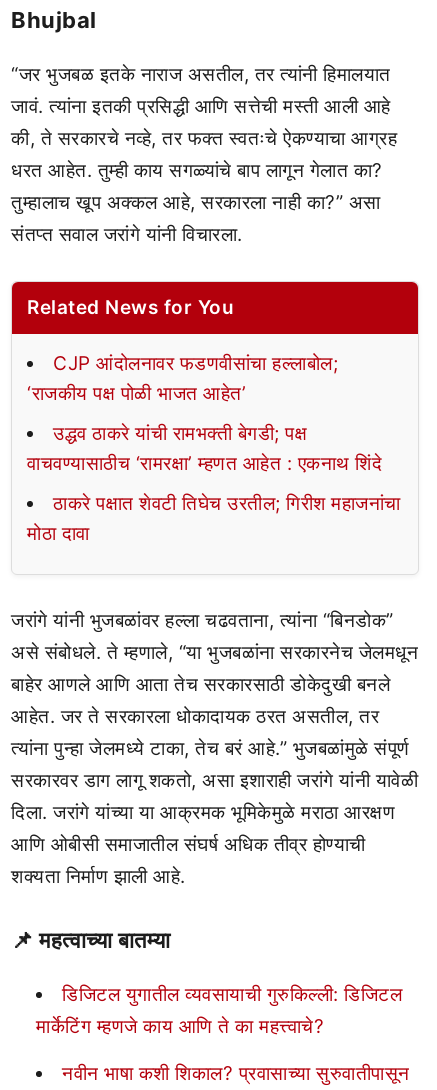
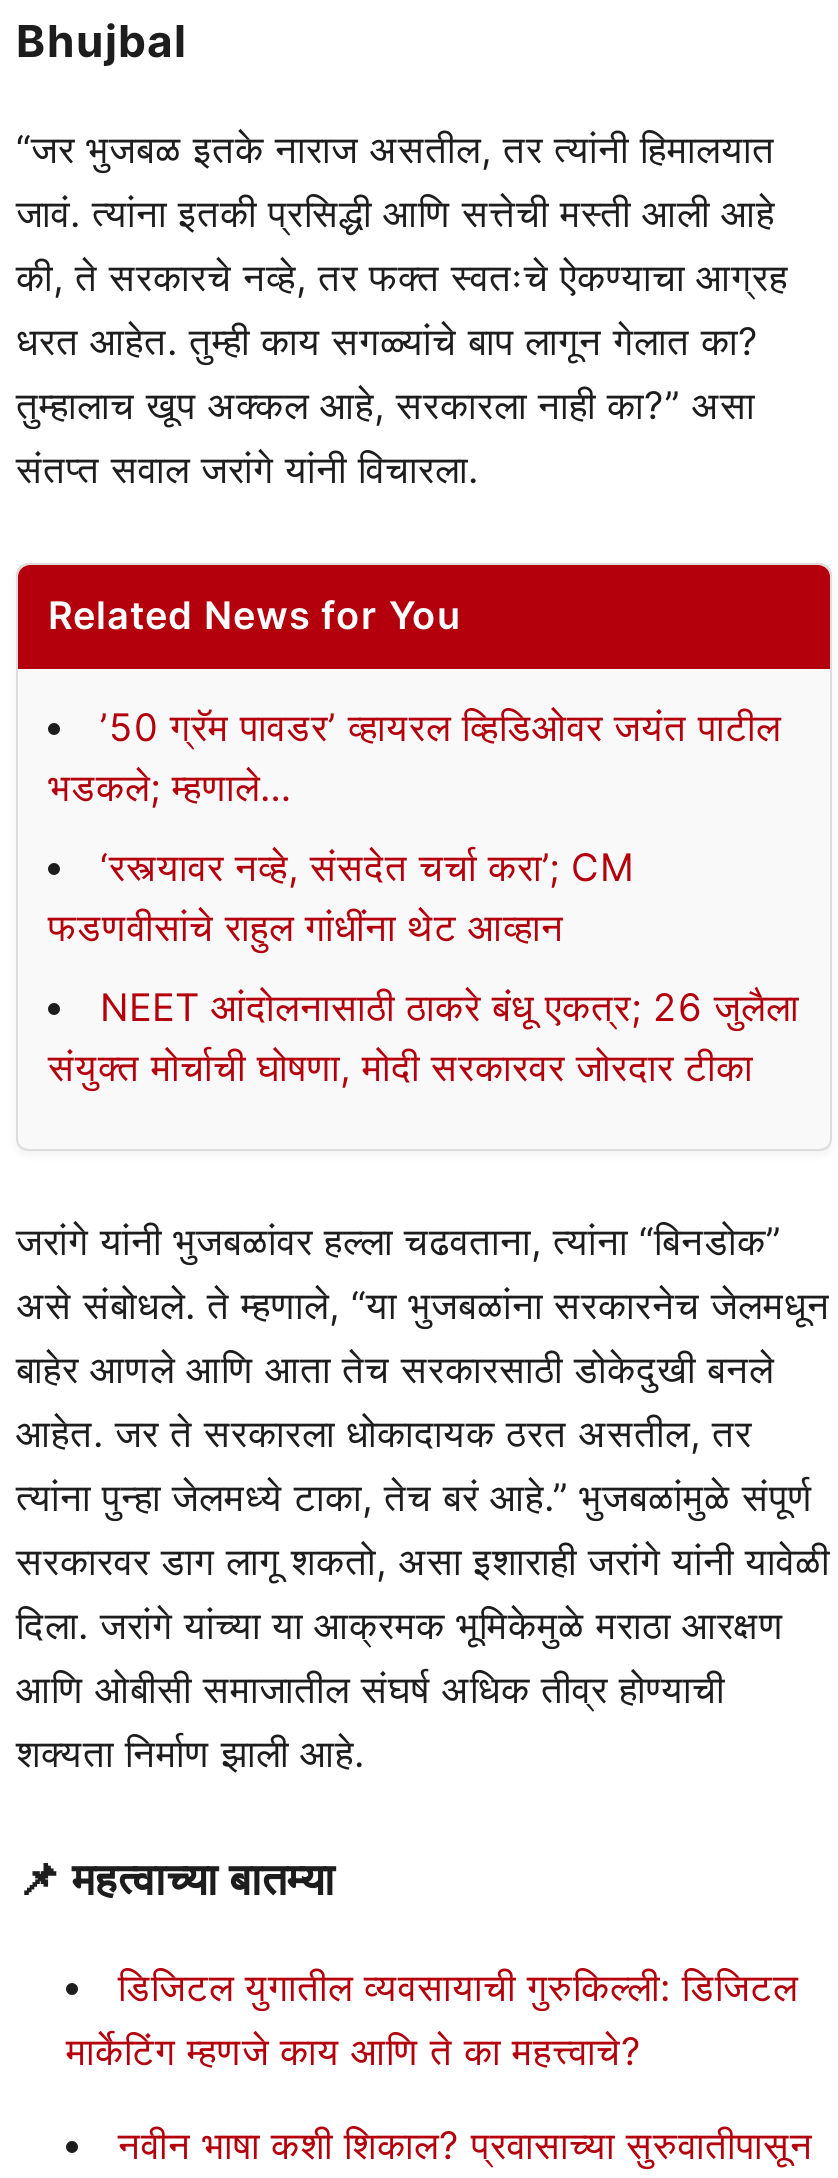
[27,352,338,405] CJP आंदोलनावर फडणवीसांचा हल्लाबोल; | ‘राजकीय पक्ष पोळी भाजत आहेत’ -> [48,704,781,810] ’50 ग्रॅम पावडर’ व्हायरल व्हिडिओवर जयंत पाटील | भडकले; म्हणाले…
[27,422,382,475] उद्धव ठाकरे यांची रामभक्ती बेगडी; पक्ष | वाचवण्यासाठीच ‘रामरक्षा’ म्हणत आहेत : एकनाथ शिंदे -> [48,844,635,950] ‘रस्त्यावर नव्हे, संसदेत चर्चा करा’; CM | फडणवीसांचे राहुल गांधींना थेट आव्हान
[27,492,400,545] ठाकरे पक्षात शेवटी तिघेच उरतील; गिरीश महाजनांचा | मोठा दावा -> [48,984,799,1090] NEET आंदोलनासाठी ठाकरे बंधू एकत्र; 26 जुलैला | संयुक्त मोर्चाची घोषणा, मोदी सरकारवर जोरदार टीका

